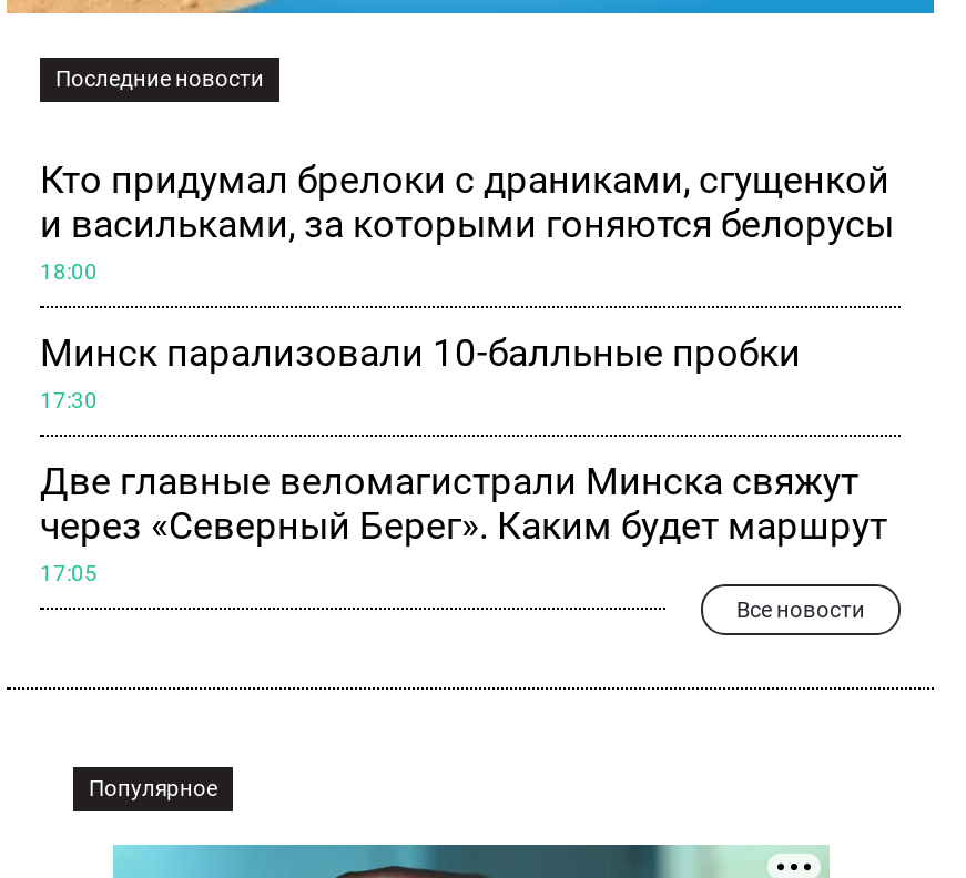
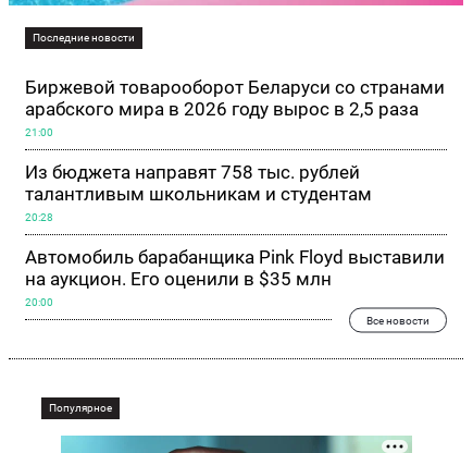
[40,156,894,245] Кто придумал брелоки с драниками, сгущенкой | и васильками, за которыми гоняются белорусы -> [25,77,445,120] Биржевой товарооборот Беларуси со странами | арабского мира в 2026 году вырос в 2,5 раза
[40,258,98,283] 18:00 -> [25,127,53,139] 21:00
[40,329,801,374] Минск парализовали 10-балльные пробки -> [25,162,372,205] Из бюджета направят 758 тыс. рублей | талантливым школьникам и студентам
[40,387,98,411] 17:30 -> [25,212,53,224] 20:28
[40,458,887,547] Две главные веломагистрали Минска свяжут | через «Северный Берег». Каким будет маршрут -> [25,247,445,290] Автомобиль барабанщика Pink Floyd выставили | на аукцион. Его оценили в $35 млн
[40,560,98,584] 17:05 -> [25,297,53,309] 20:00

